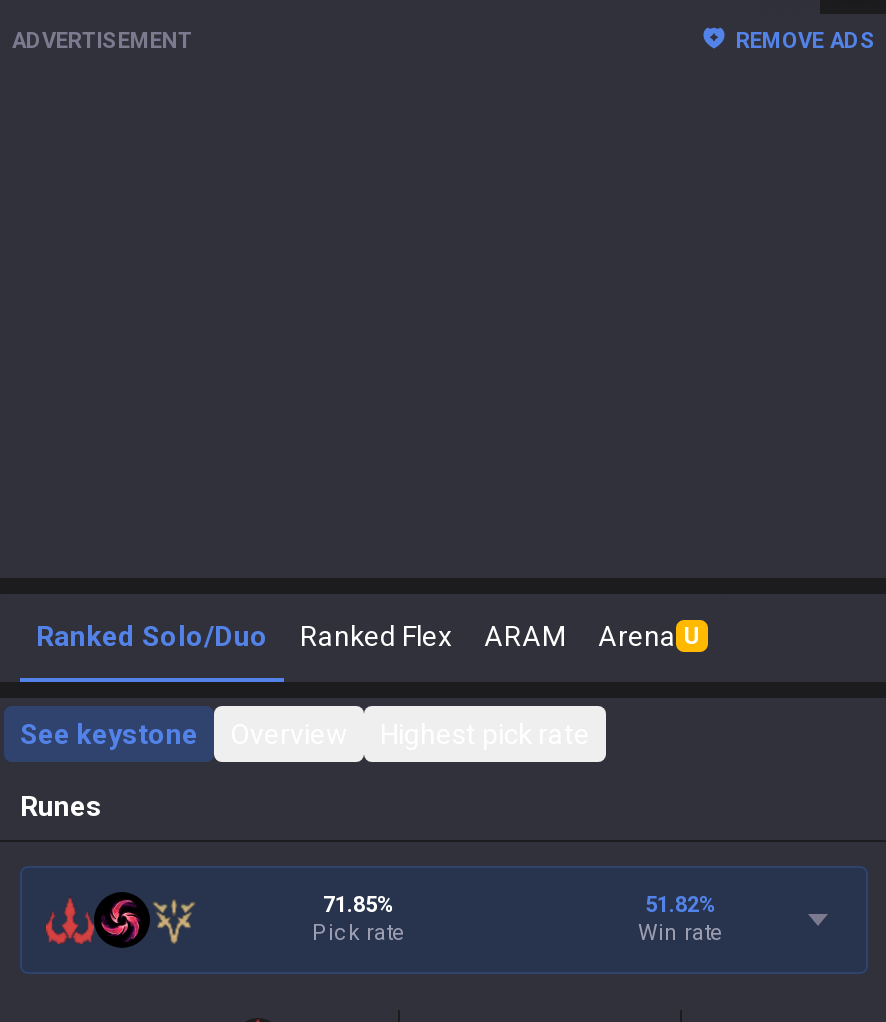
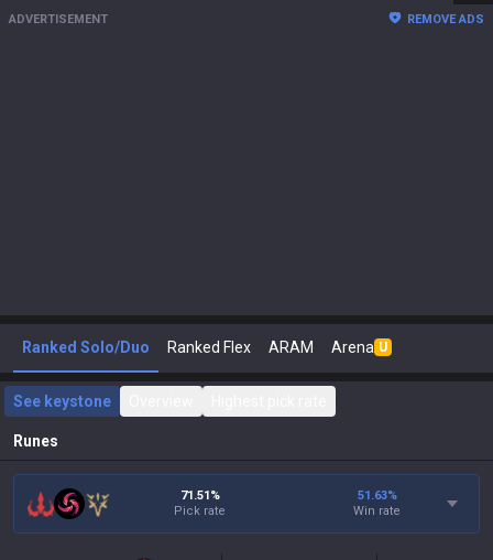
[323,892,395,918] 71.85% -> [180,488,220,503] 71.51%
[645,892,717,918] 51.82% -> [357,488,397,503] 51.63%

